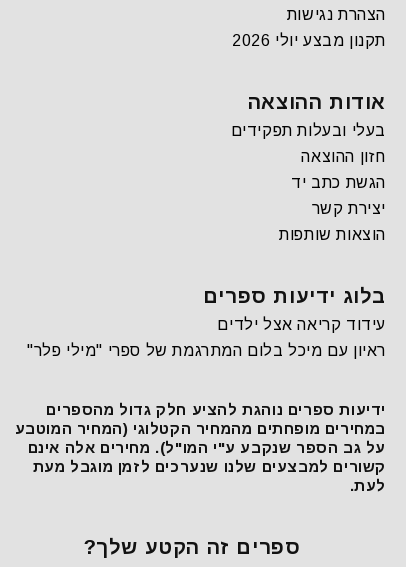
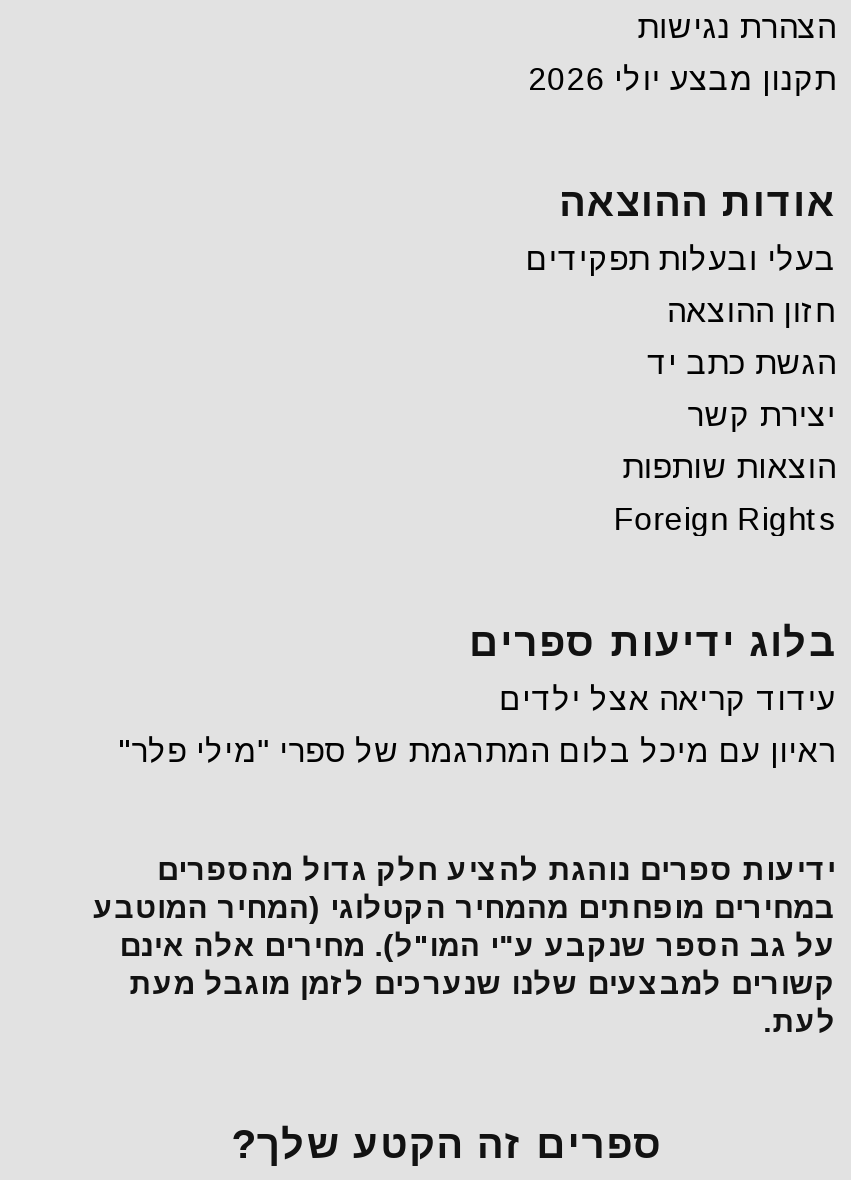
none -> [613,502,836,536] Foreign Rights

